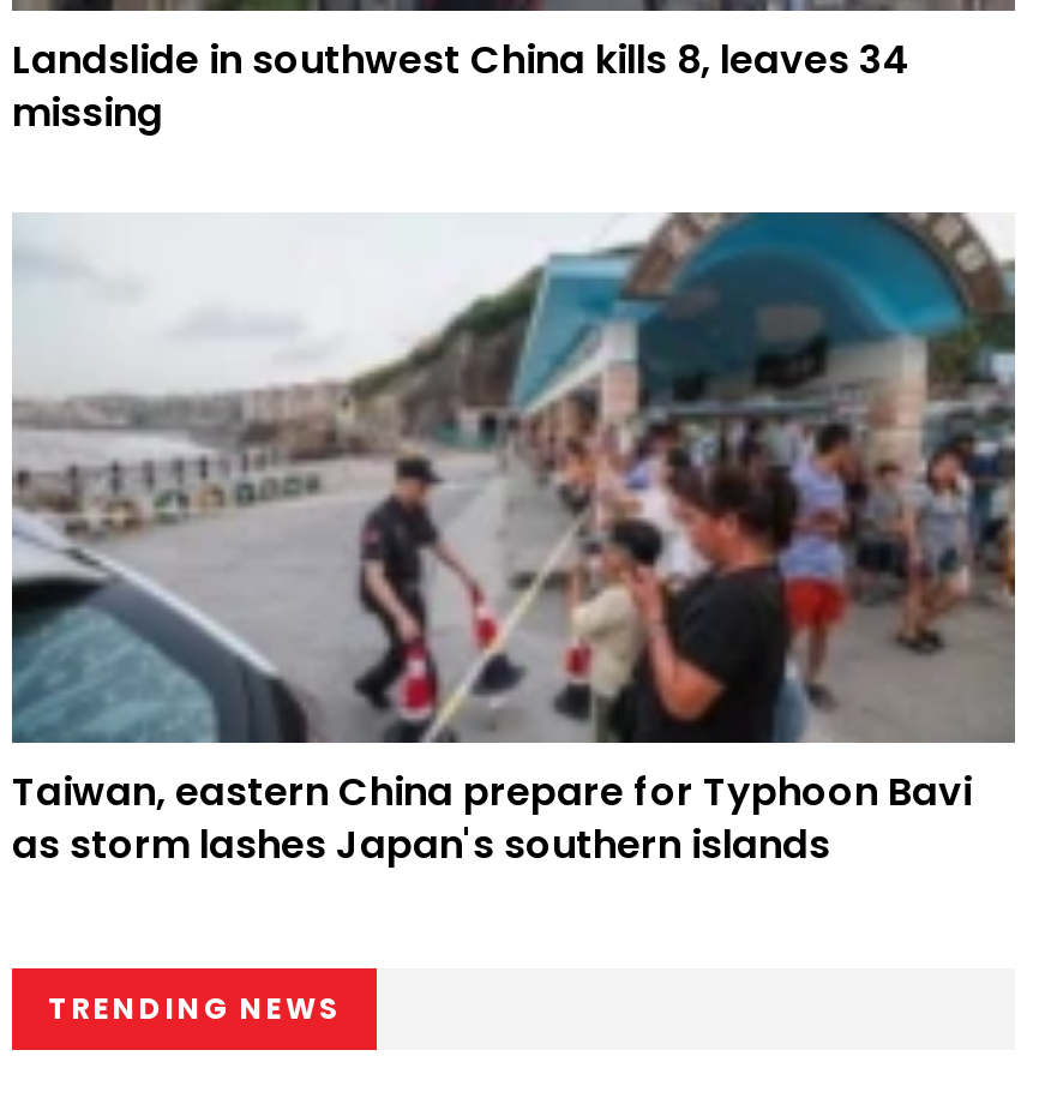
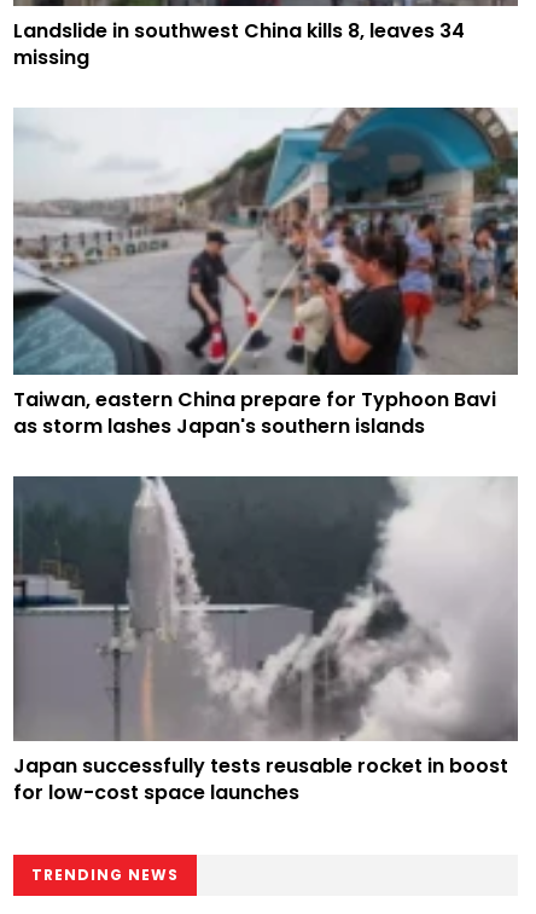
none -> [12,475,518,806] [image] | Japan successfully tests reusable rocket in boost | for low-cost space launches

